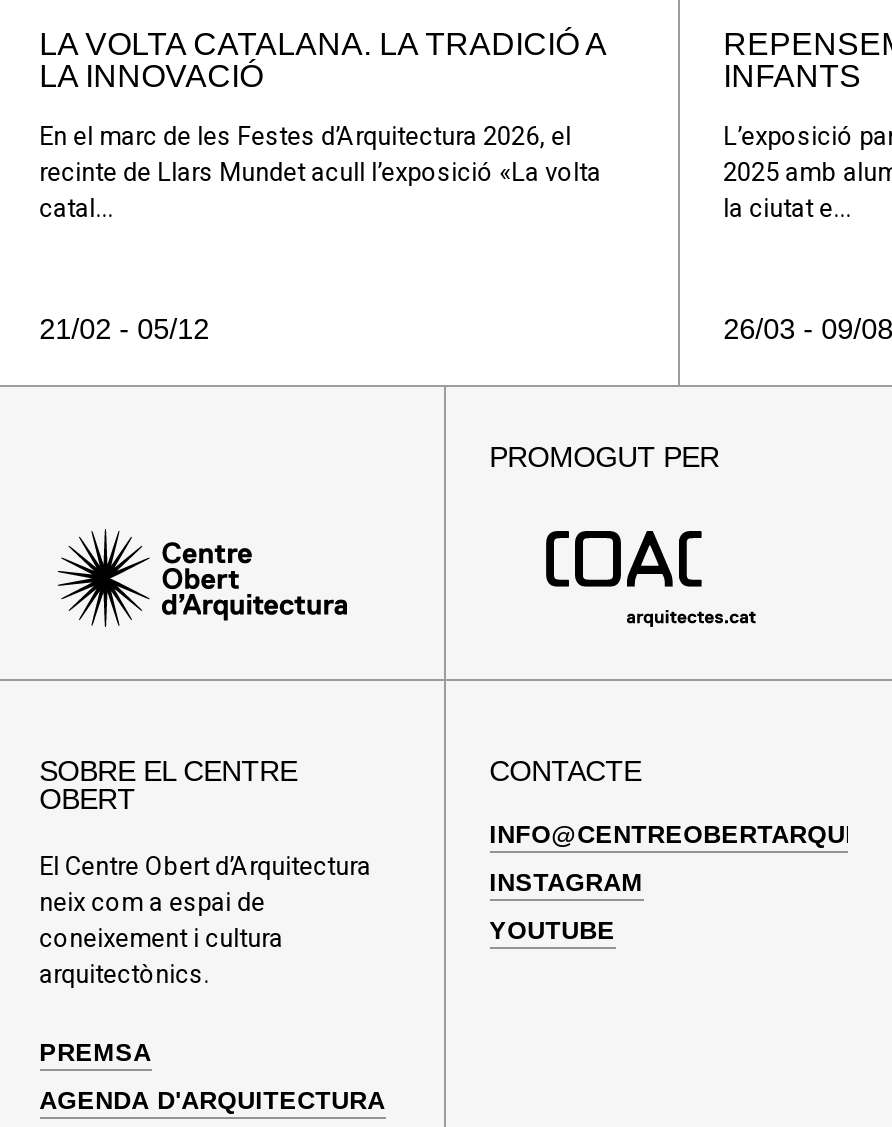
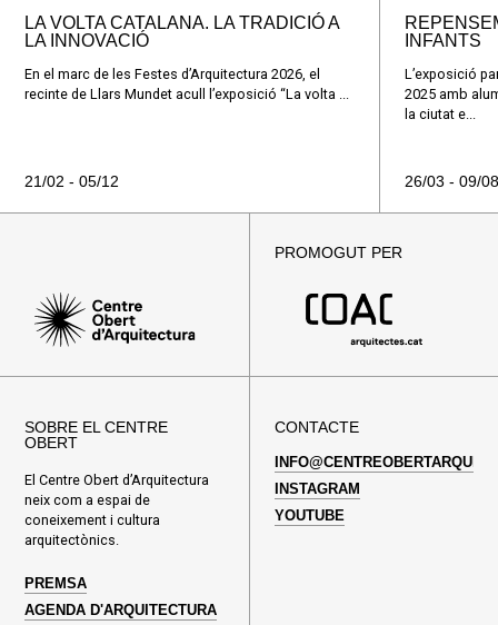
[39,157,601,223] recinte de Llars Mundet acull l’exposició «La volta | catal... -> [24,86,349,102] recinte de Llars Mundet acull l’exposició “La volta ...

